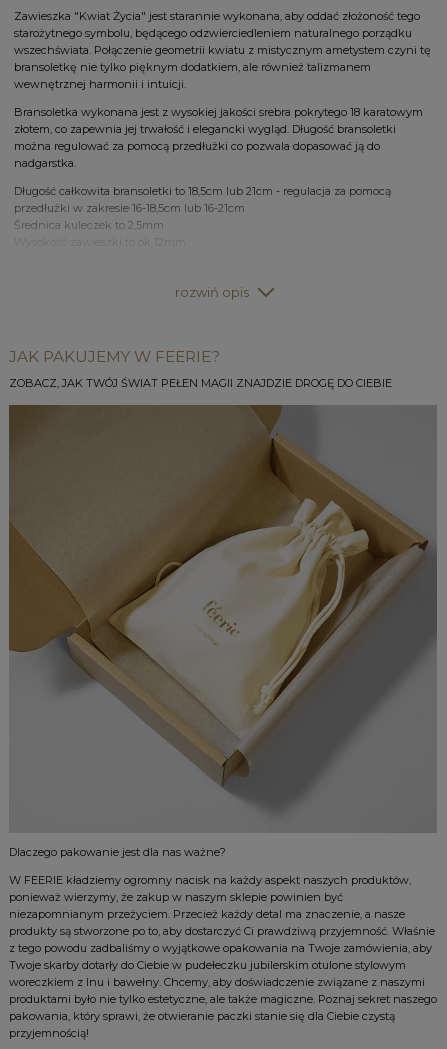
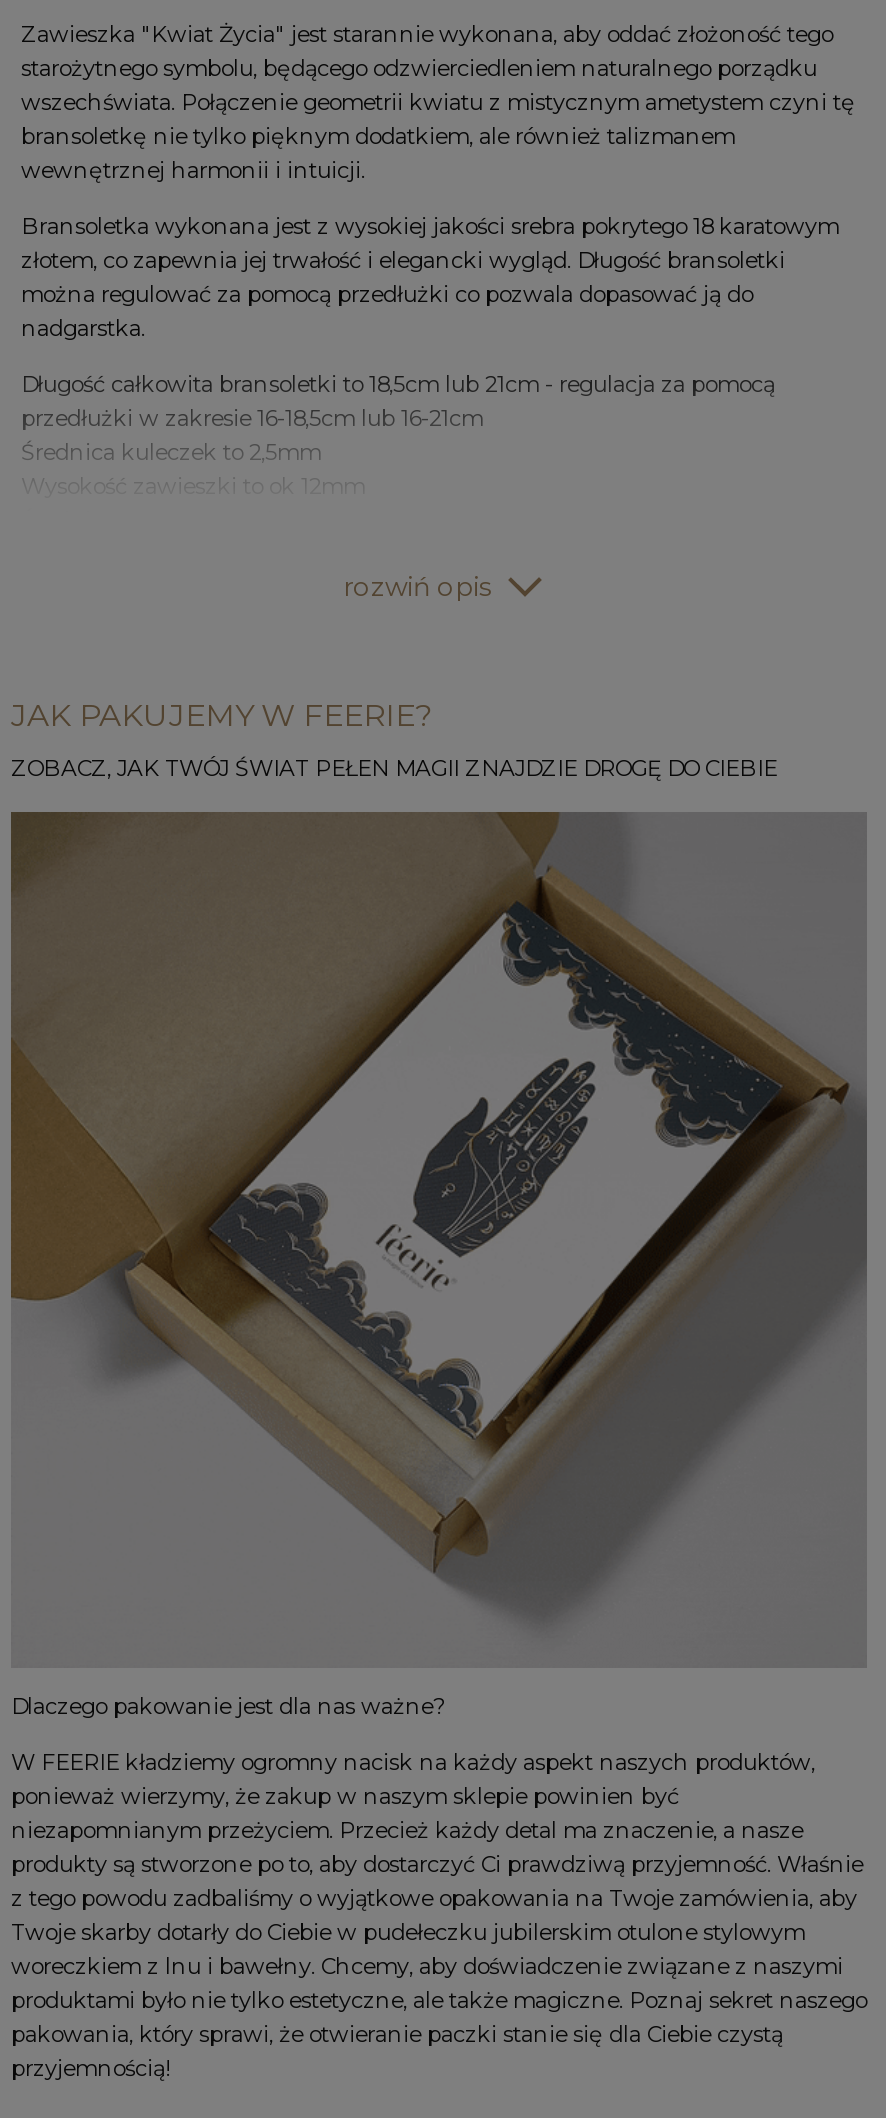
[68,443,410,729] [image] -> [127,886,823,1462] [image]

